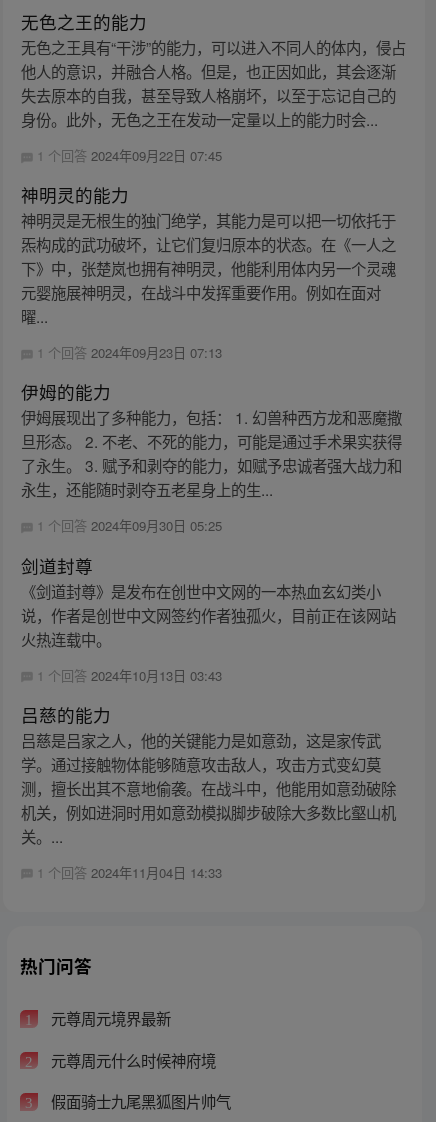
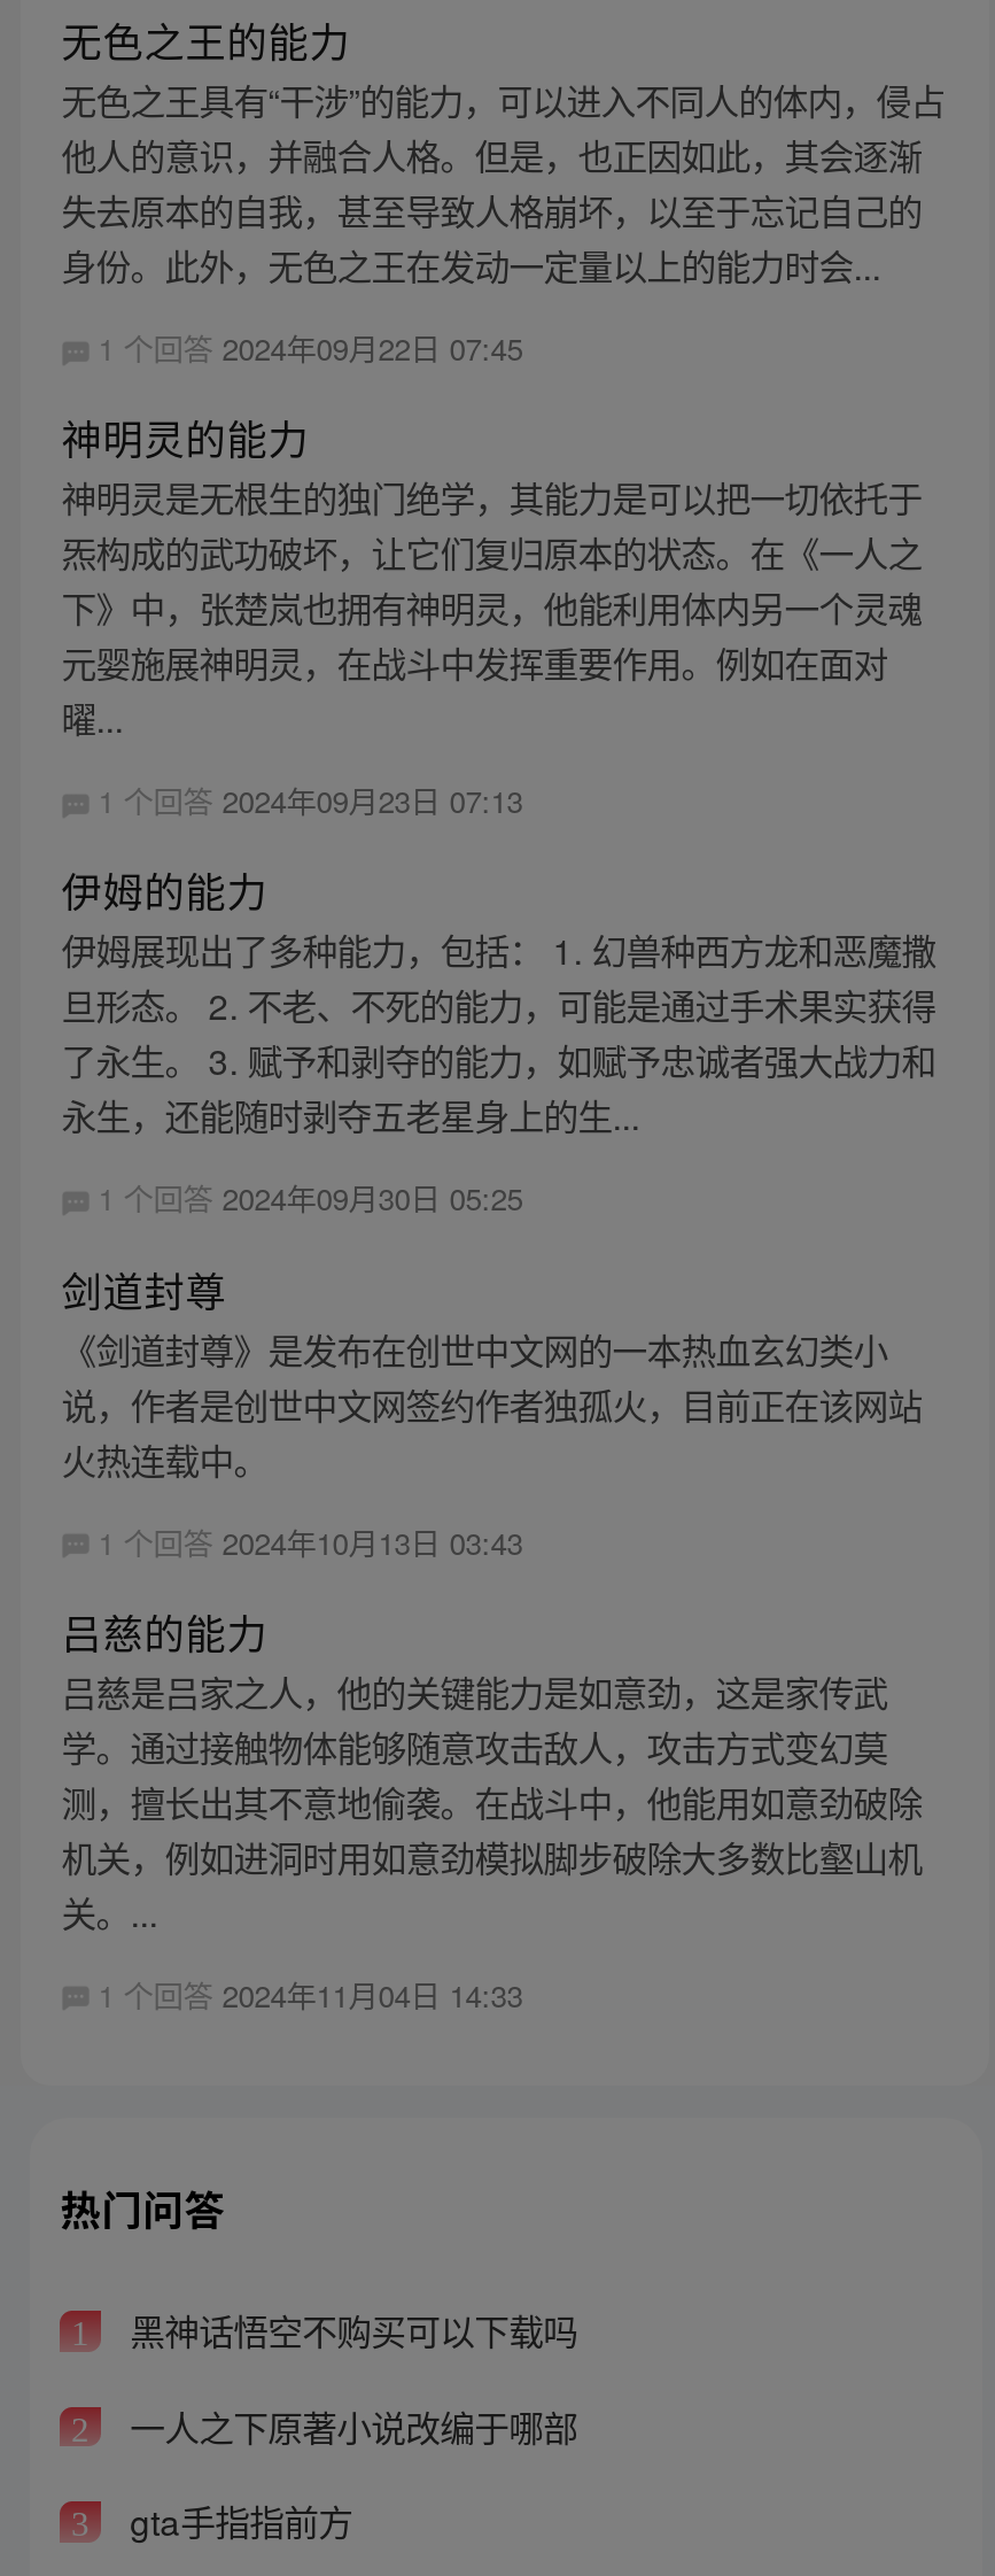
[47,1007,171,1029] 元尊周元境界最新 -> [121,2305,577,2355] 黑神话悟空不购买可以下载吗
[47,1049,216,1071] 元尊周元什么时候神府境 -> [121,2400,577,2451] 一人之下原著小说改编于哪部
[47,1090,231,1112] 假面骑士九尾黑狐图片帅气 -> [121,2496,353,2546] gta手指指前方

